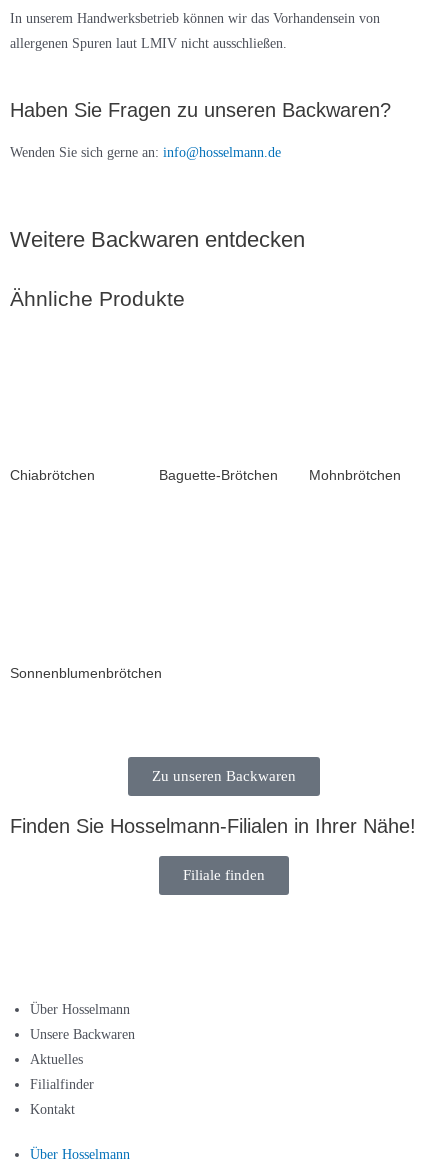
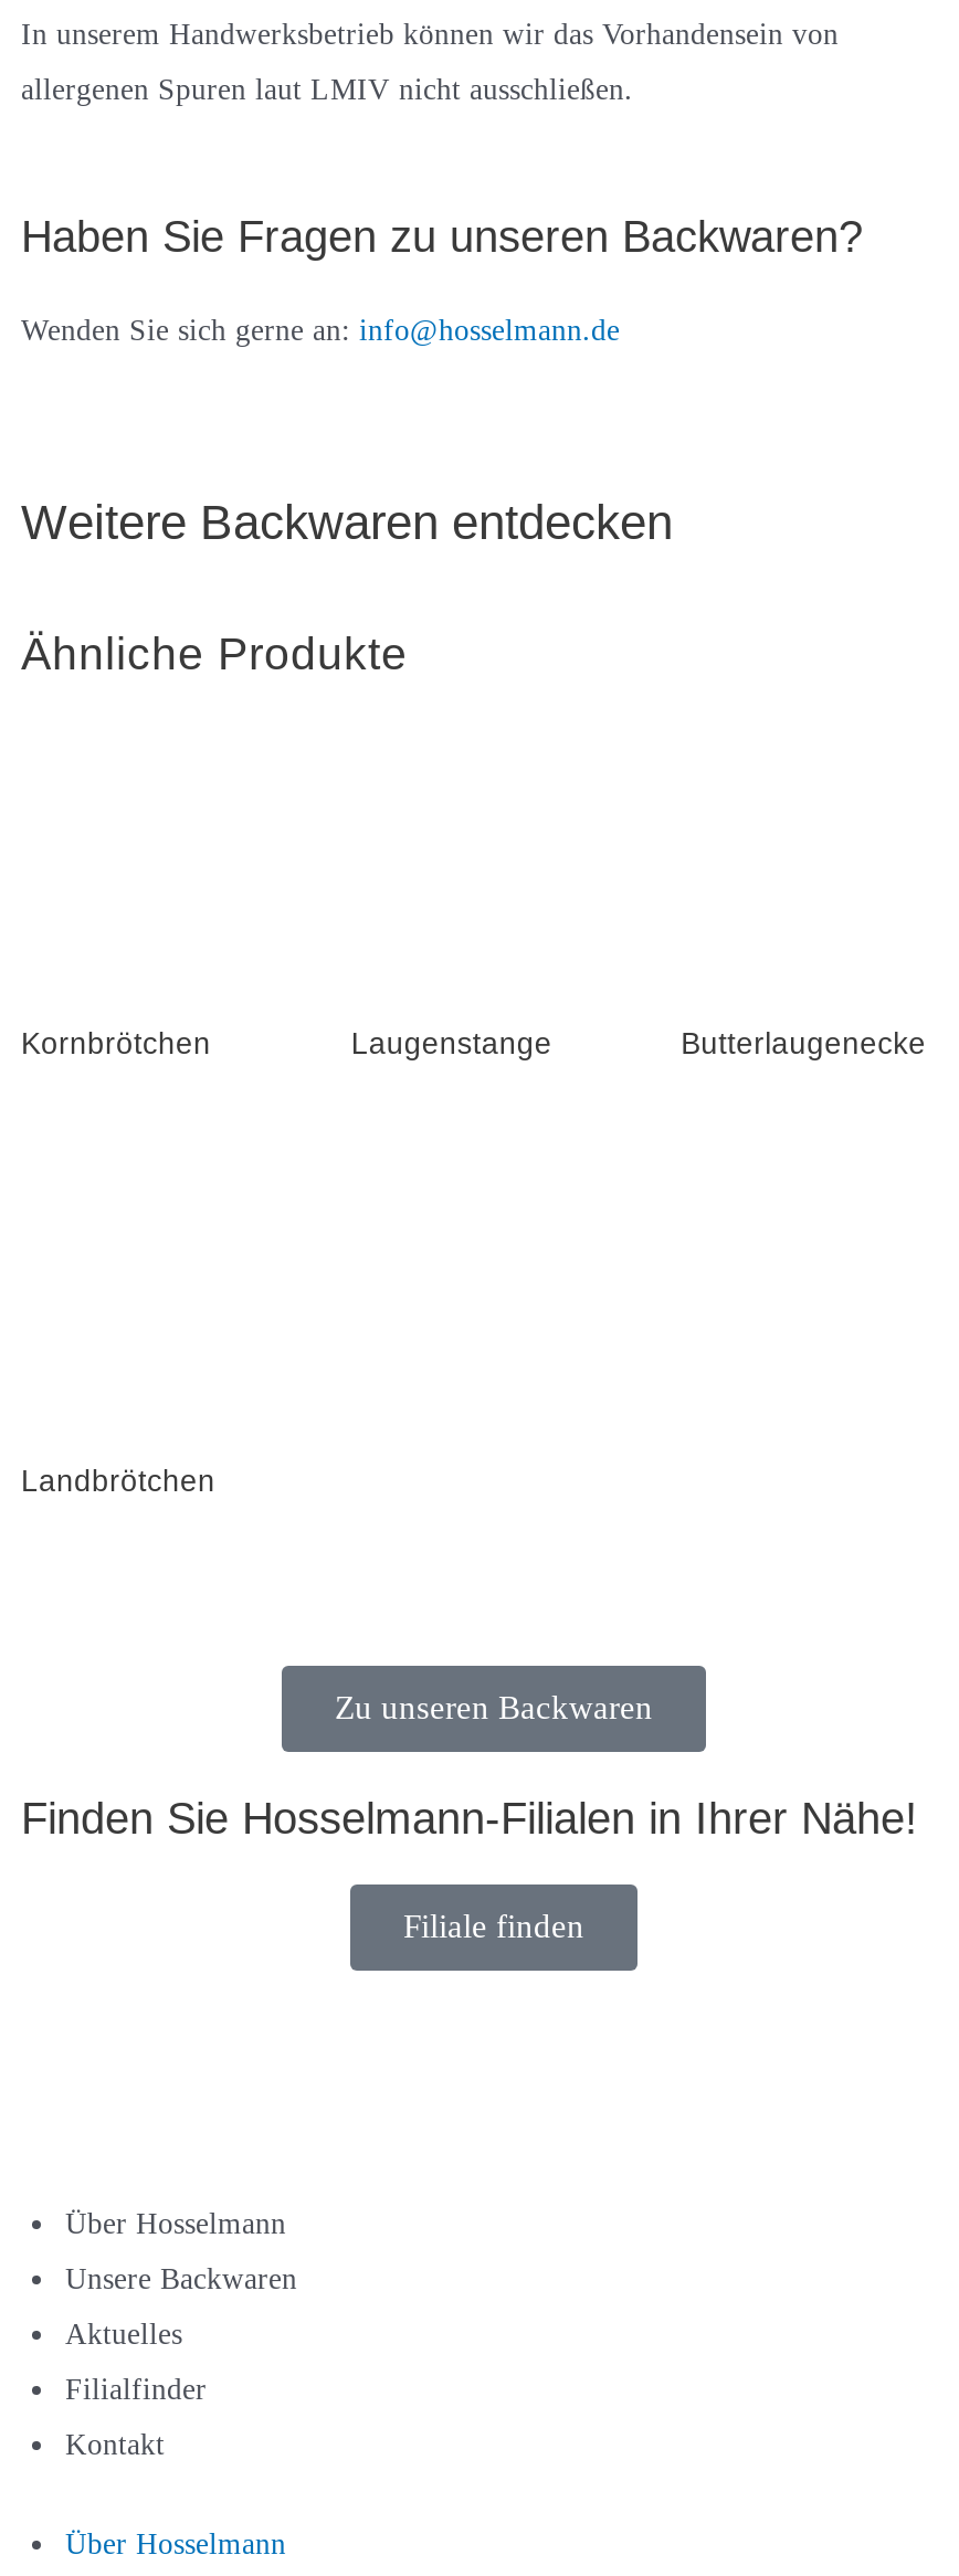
[10,468,401,483] Chiabrötchen | Baguette-Brötchen | Mohnbrötchen -> [21,1027,926,1060] Kornbrötchen | Laugenstange | Butterlaugenecke
[10,666,162,681] Sonnenblumenbrötchen -> [21,1465,215,1498] Landbrötchen

